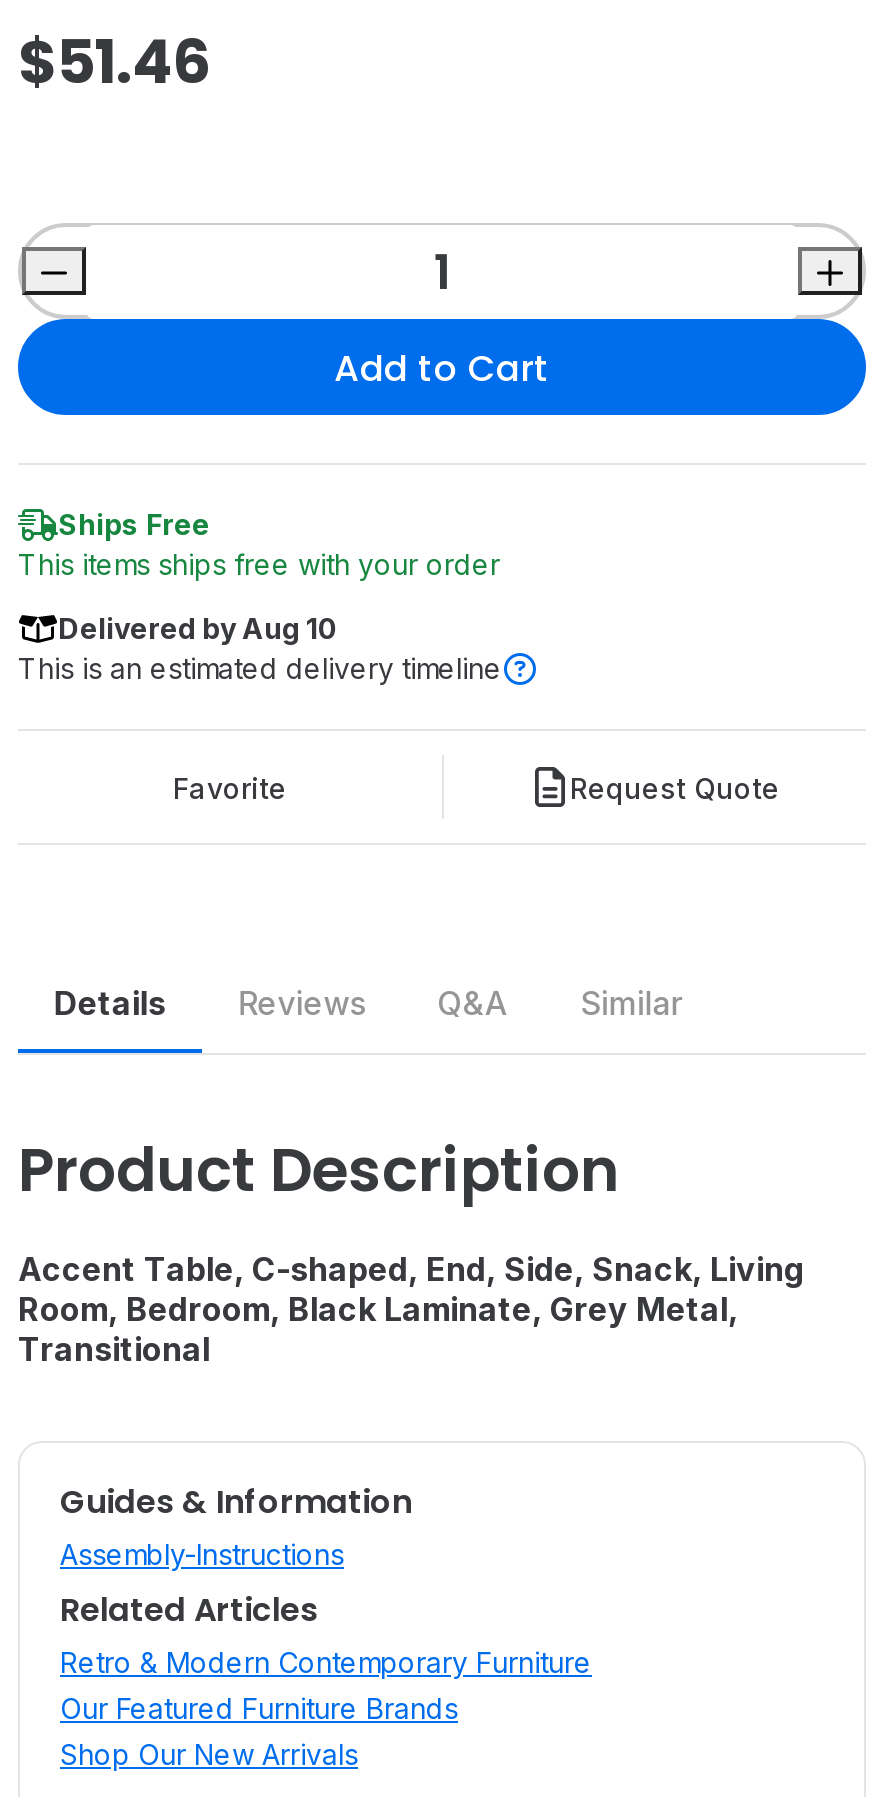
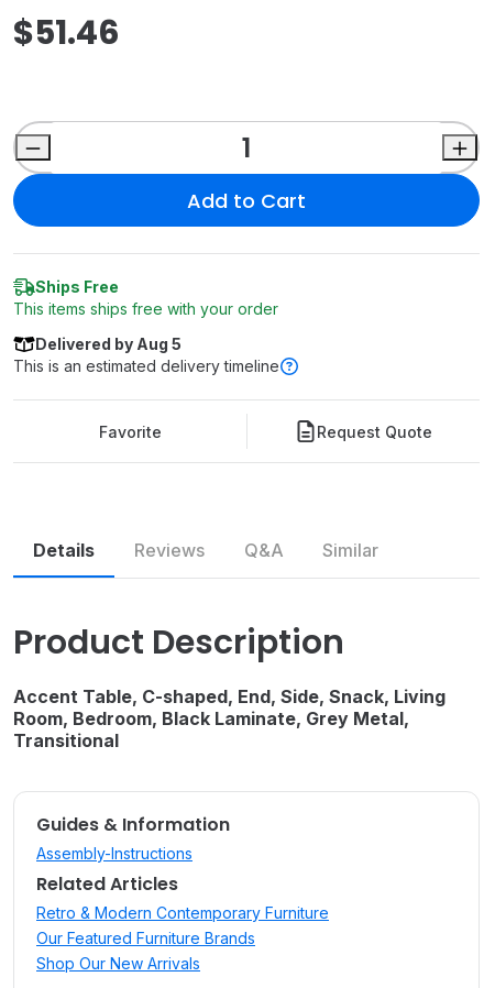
[58,611,338,645] Delivered by Aug 10 -> [35,334,182,353] Delivered by Aug 5

